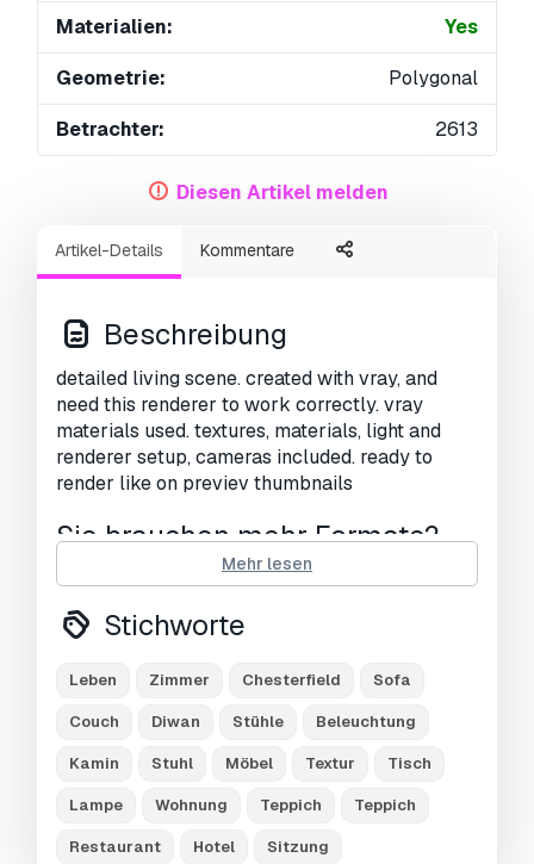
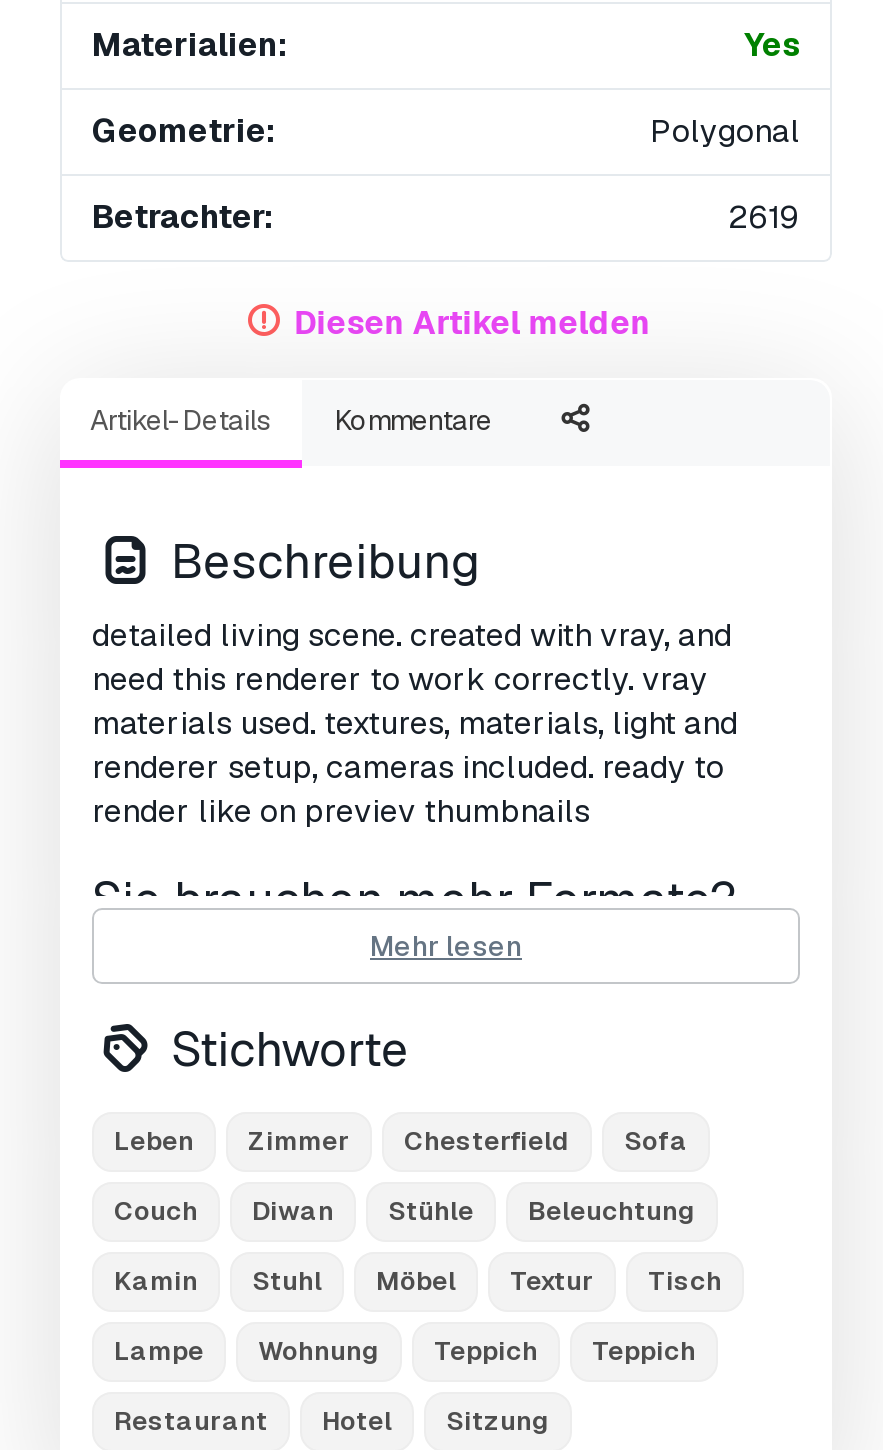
[435,117,478,142] 2613 -> [728,196,800,238] 2619

